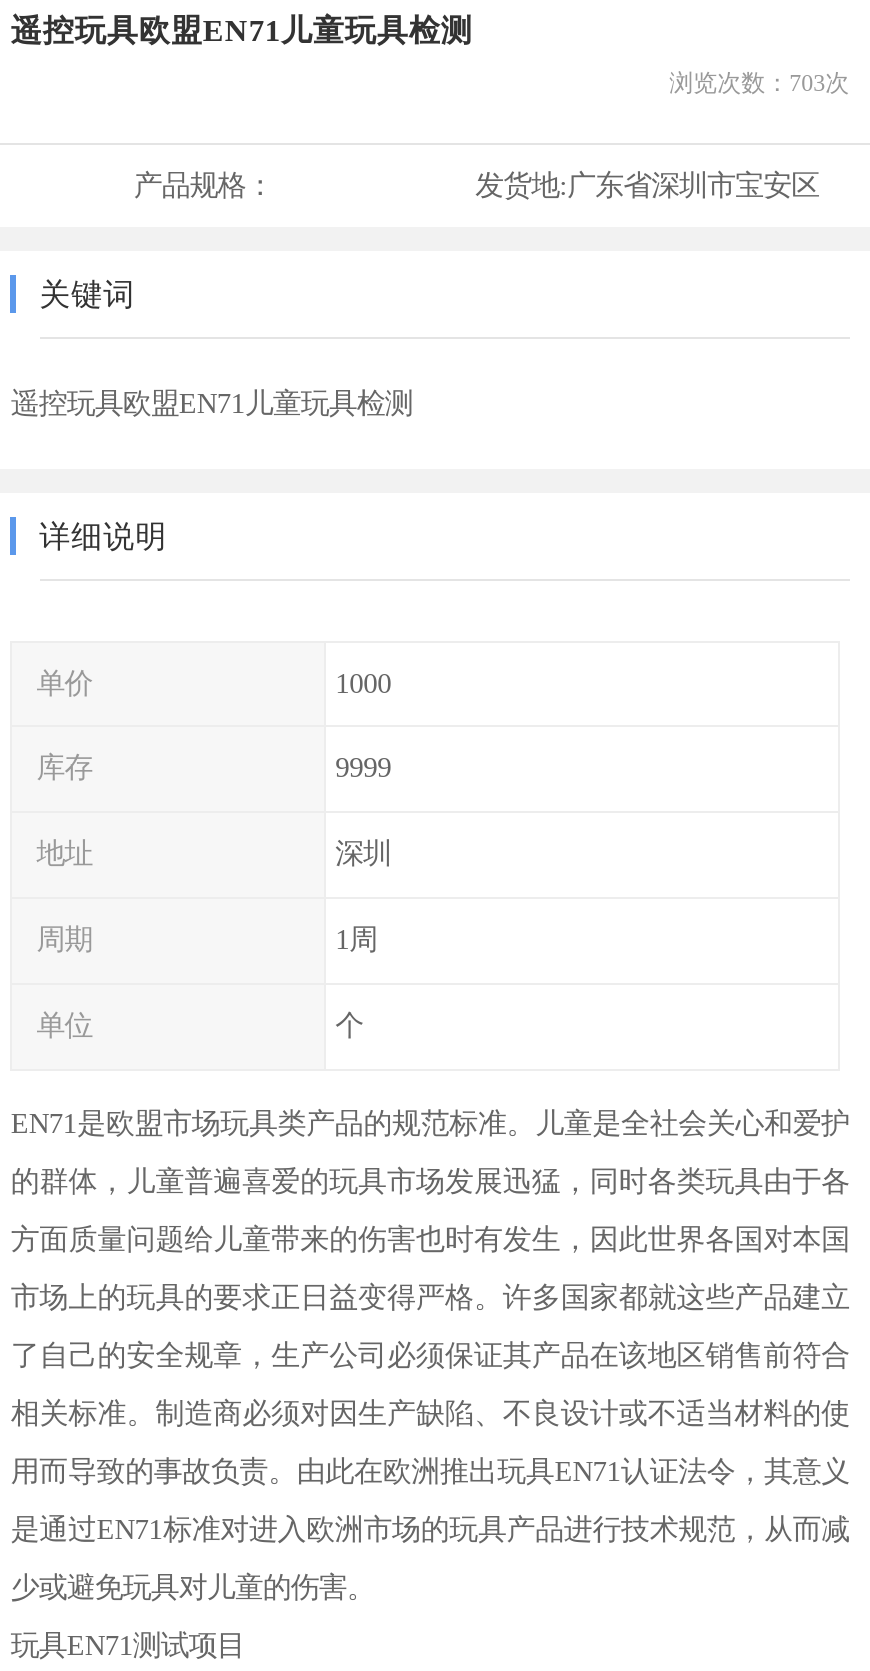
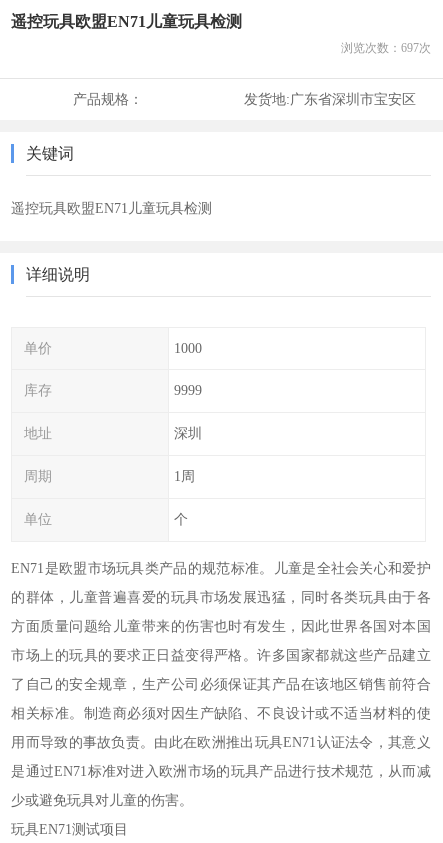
[669,68,849,96] 浏览次数：703次 -> [341,41,431,55] 浏览次数：697次

